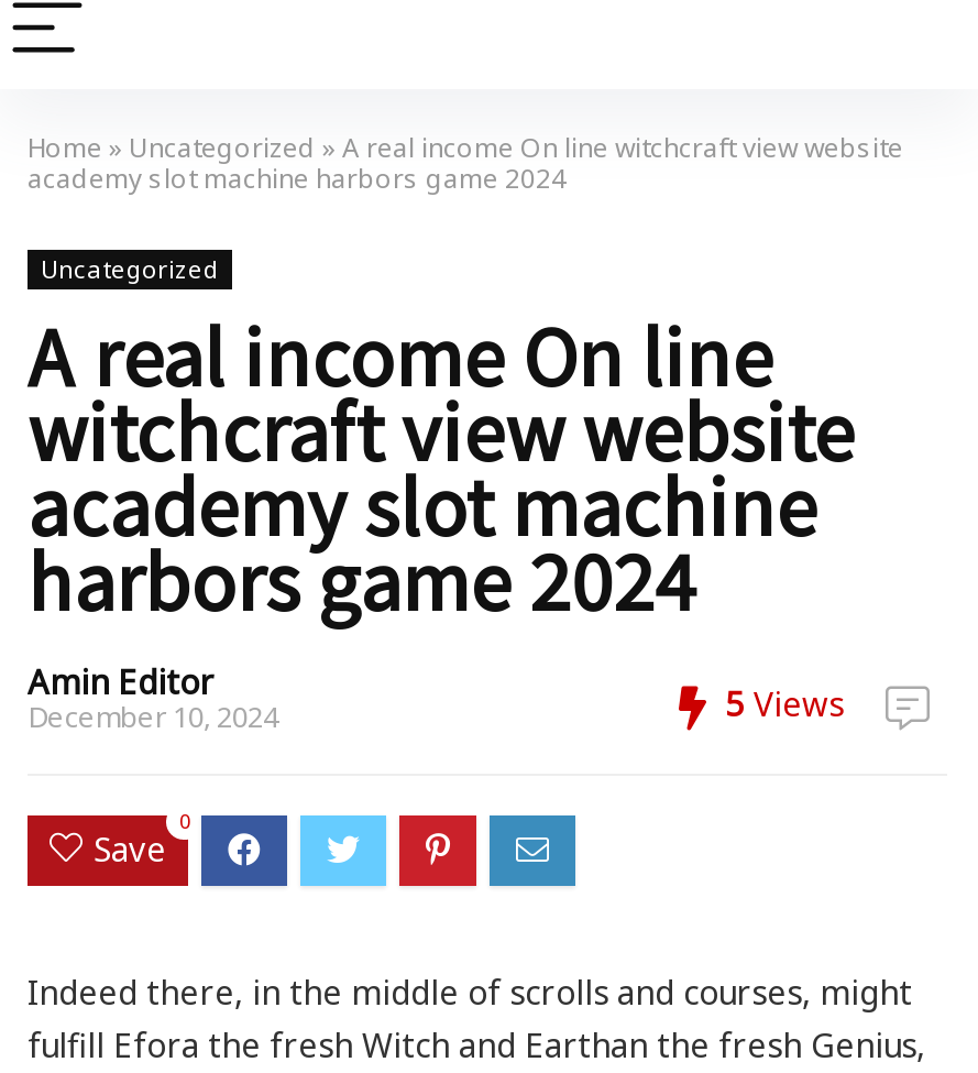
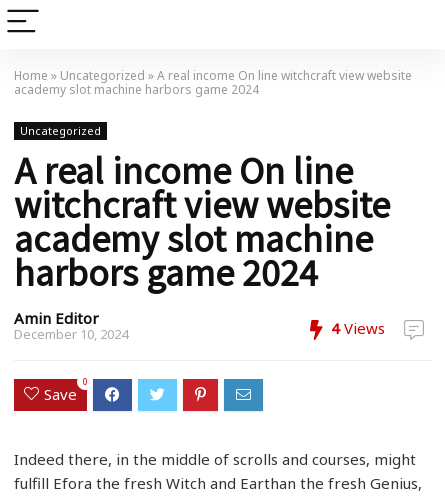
[725,681,844,725] 5 Views -> [331,318,385,338] 4 Views

